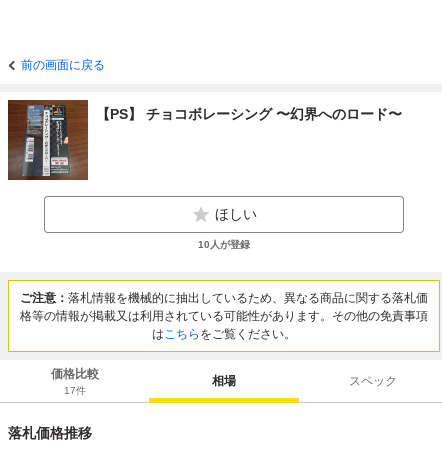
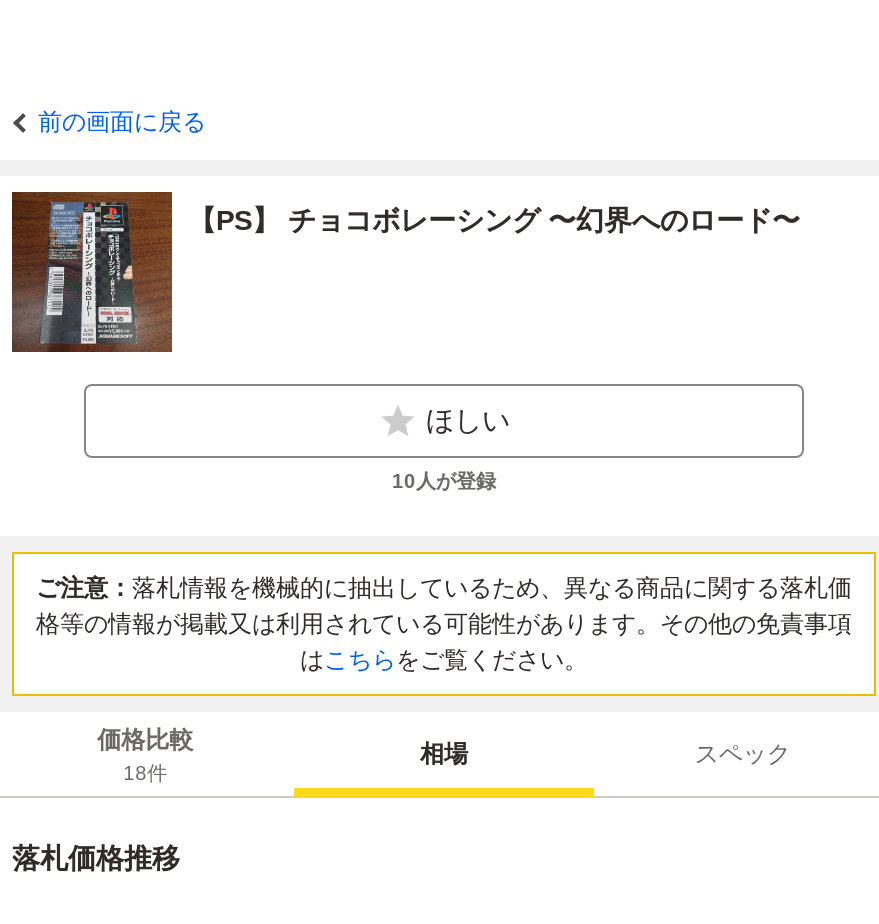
[64,384,86,395] 17件 -> [123,761,167,783] 18件

